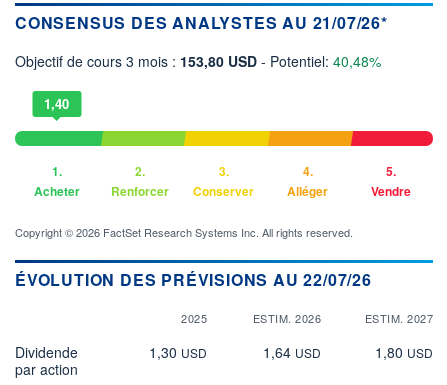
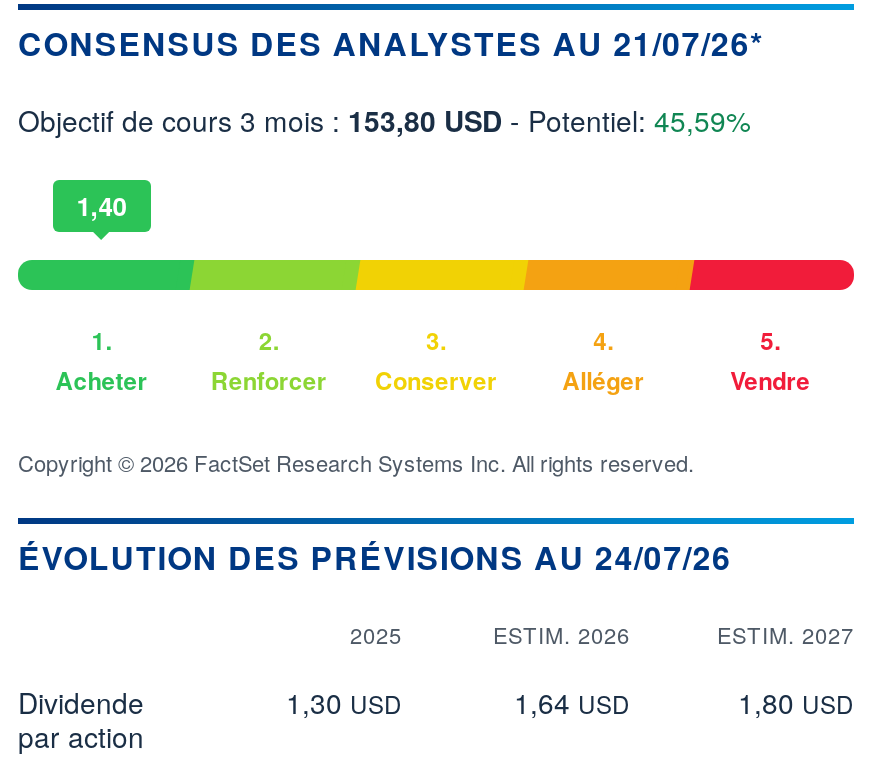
[15,51,381,71] Objectif de cours 3 mois : 153,80 USD - Potentiel: 40,48% -> [18,100,750,140] Objectif de cours 3 mois : 153,80 USD - Potentiel: 45,59%
[15,268,372,291] ÉVOLUTION DES PRÉVISIONS AU 22/07/26 -> [18,534,732,580] ÉVOLUTION DES PRÉVISIONS AU 24/07/26

